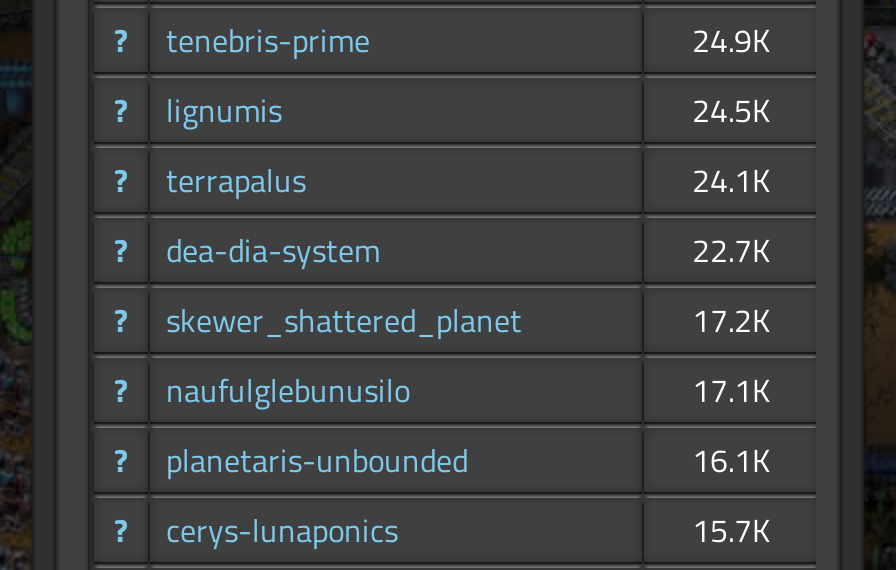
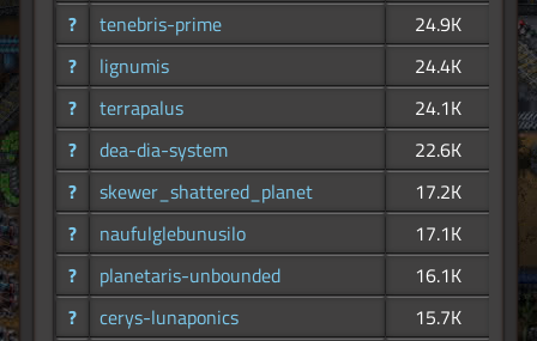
[692,87,770,135] 24.5K -> [415,52,461,81] 24.4K
[692,227,770,275] 22.7K -> [415,136,461,164] 22.6K

